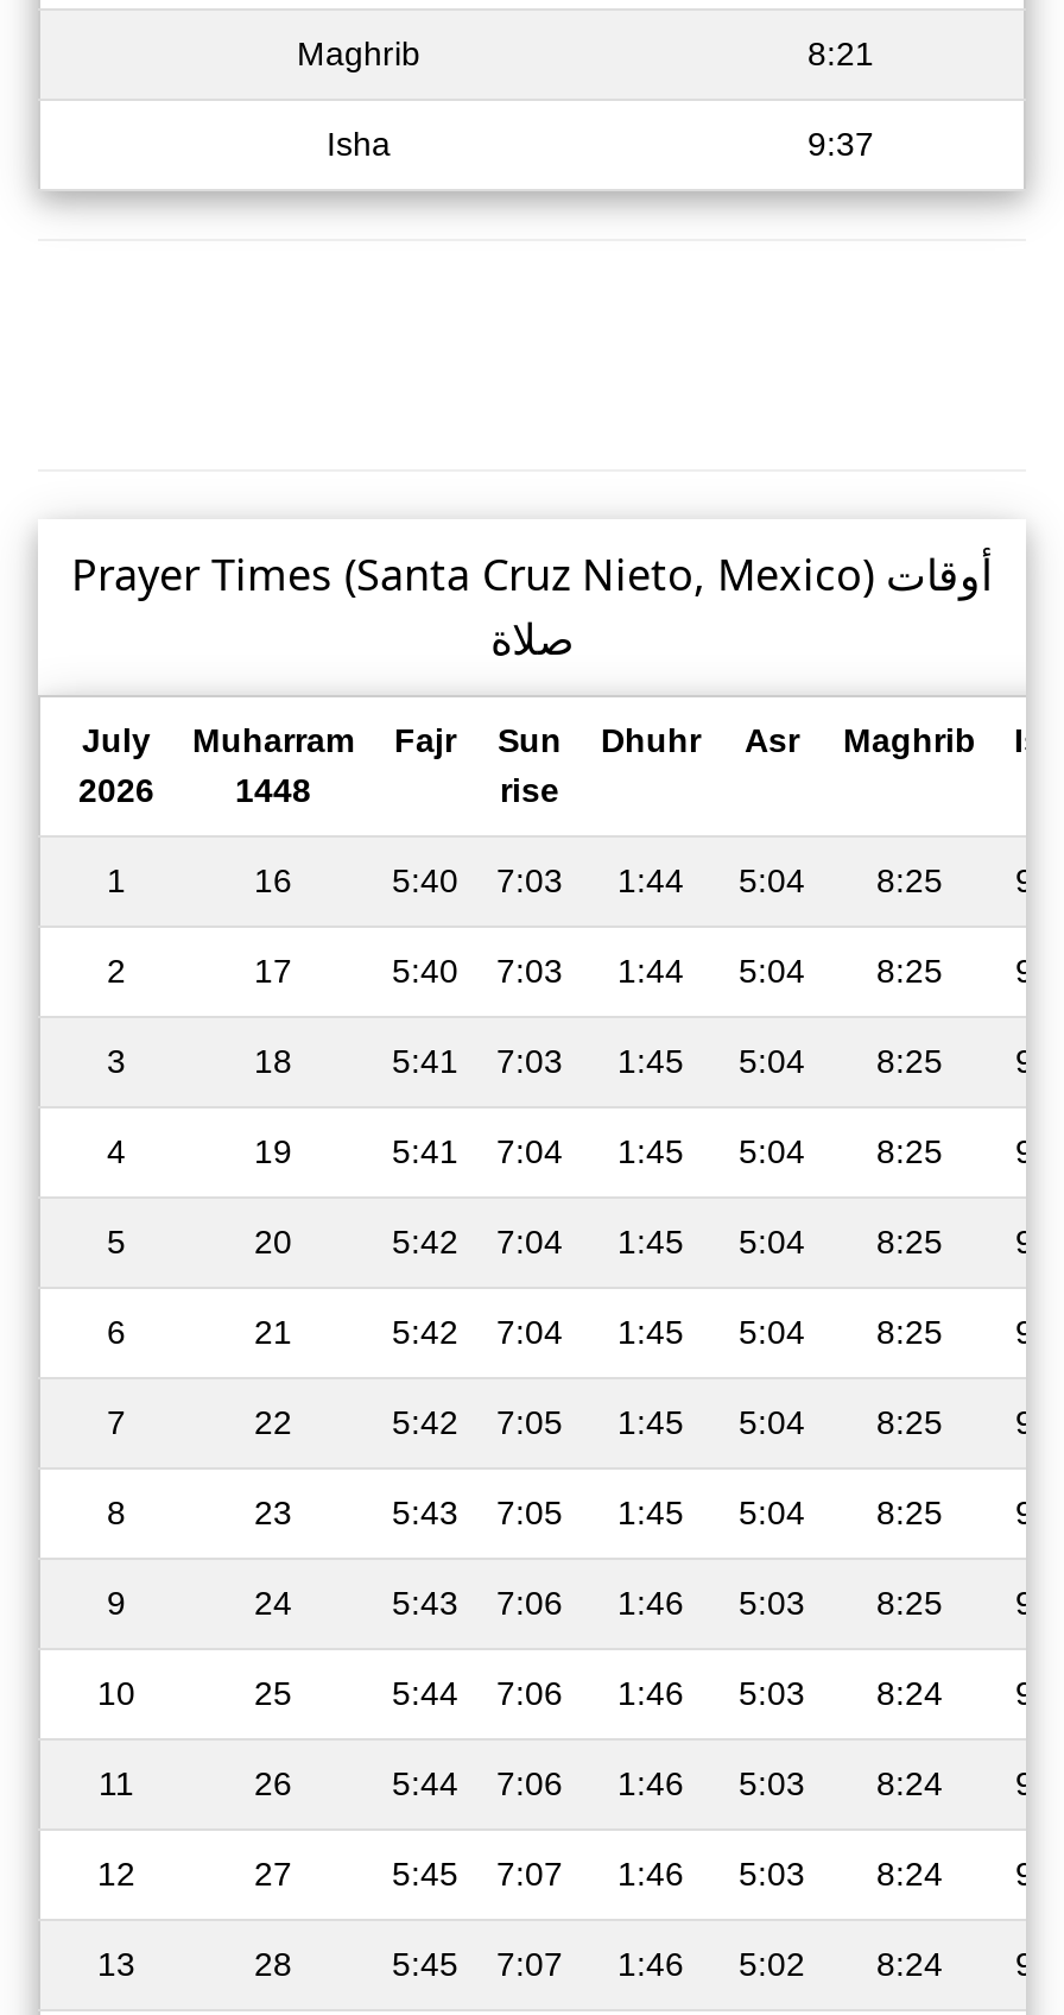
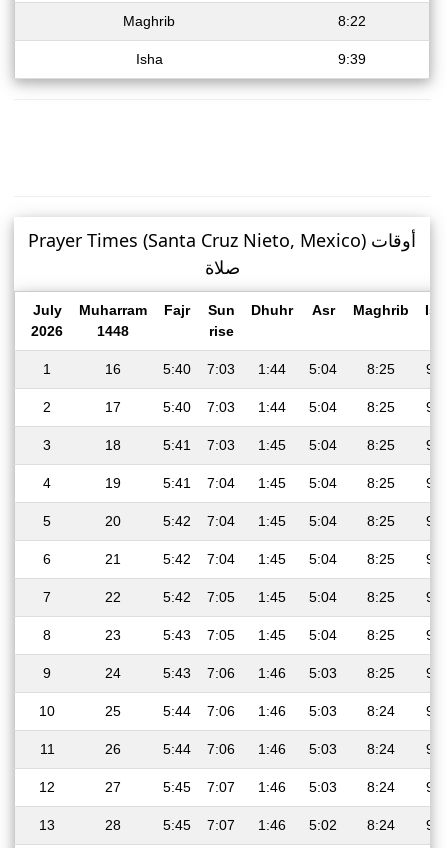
[807,34,874,72] 8:21 -> [338,13,366,29] 8:22
[807,125,874,163] 9:37 -> [338,51,366,67] 9:39

